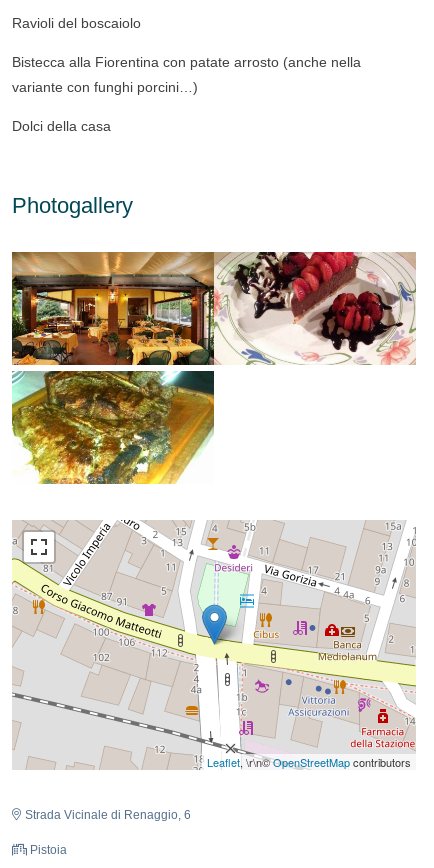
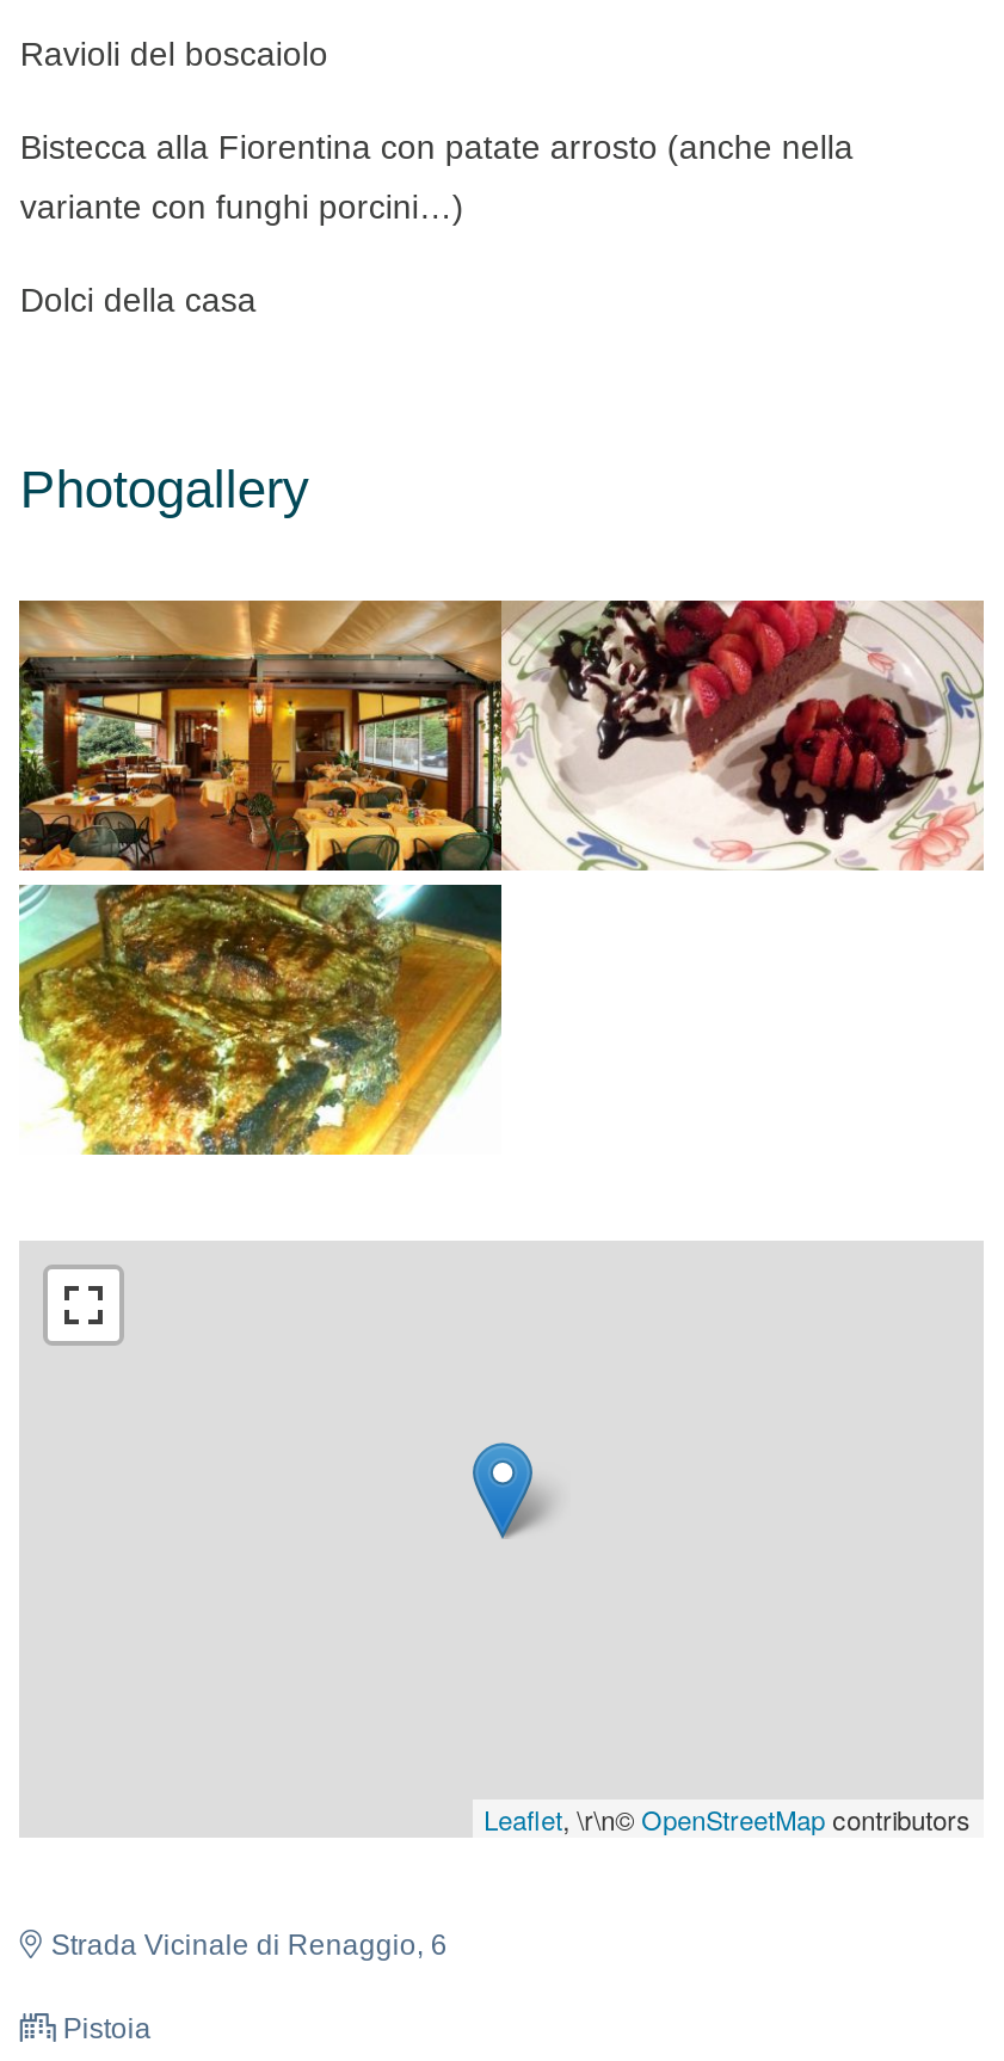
[12,520,416,769] [image] -> none

